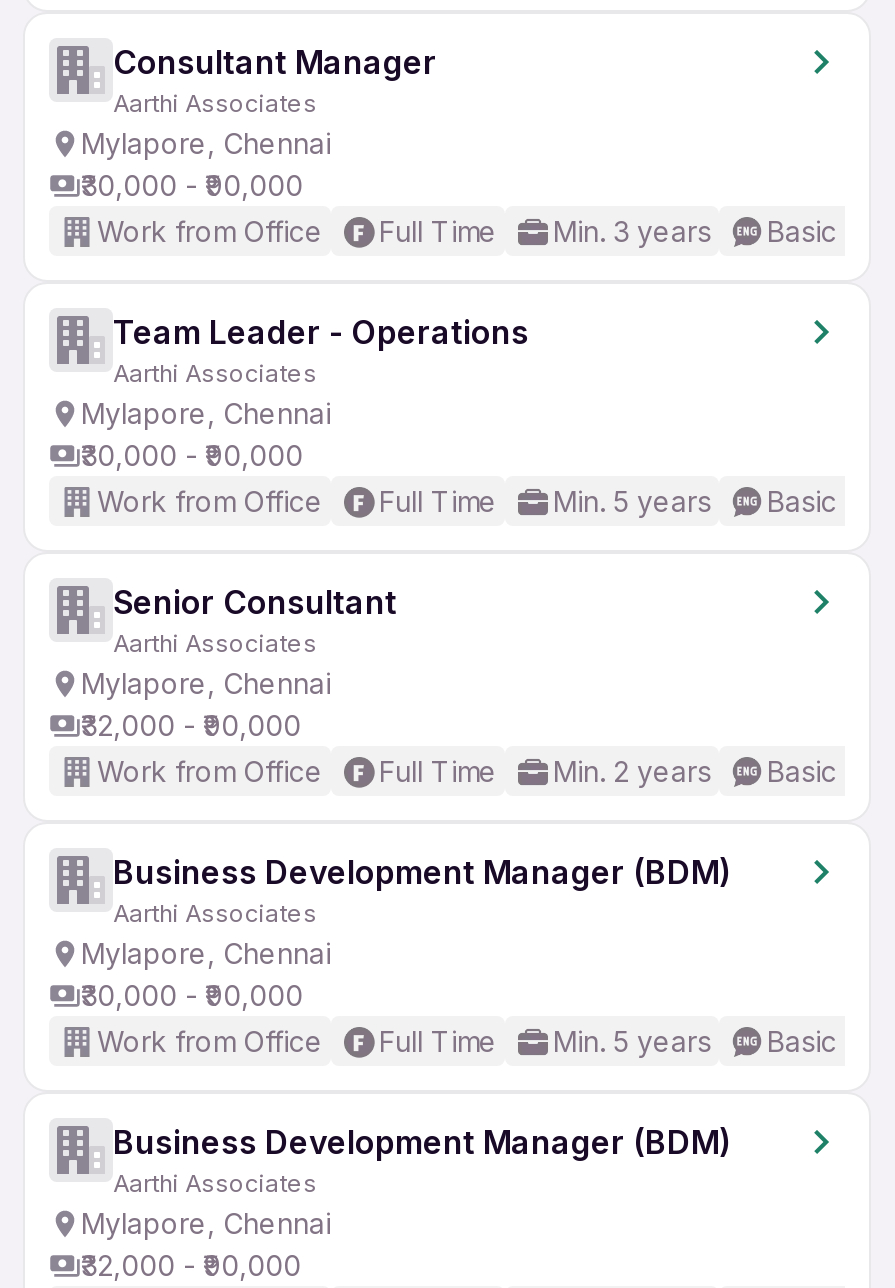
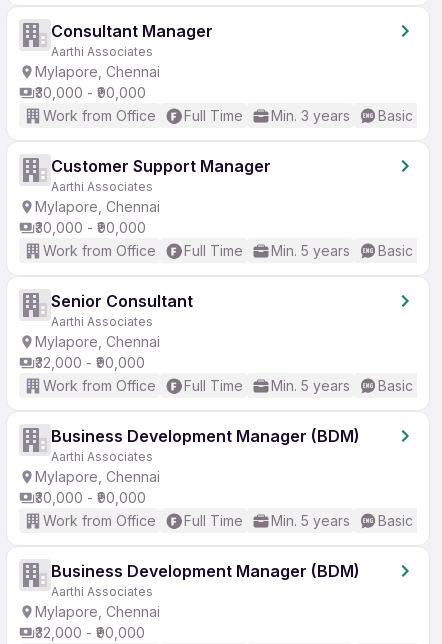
[113,312,529,352] Team Leader - Operations -> [51,156,271,176] Customer Support Manager
[553,754,711,788] Min. 2 years -> [271,377,350,394] Min. 5 years

